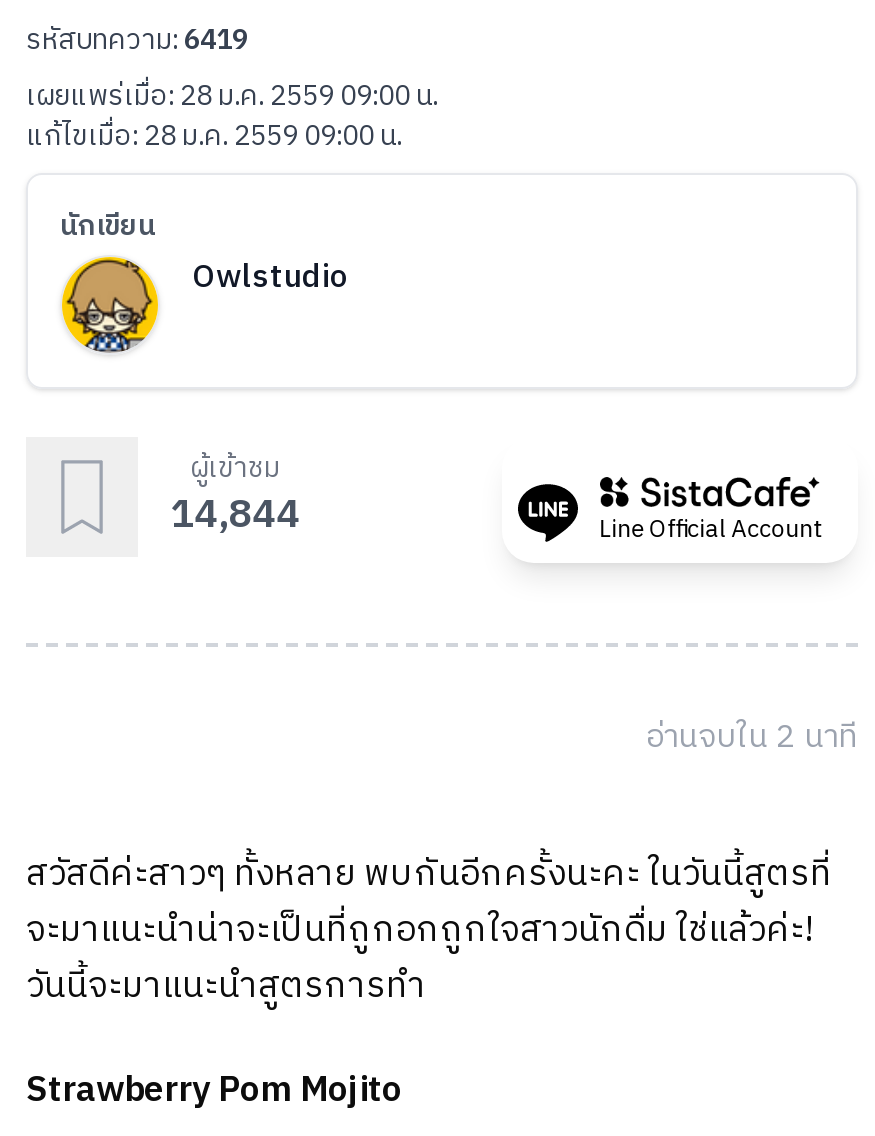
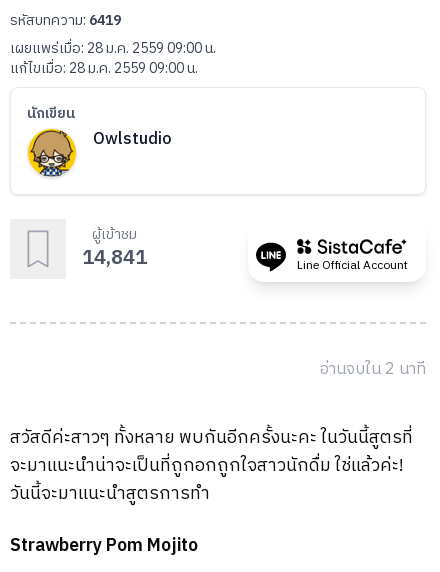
[170,483,300,549] 14,844 -> [82,242,147,275] 14,841

